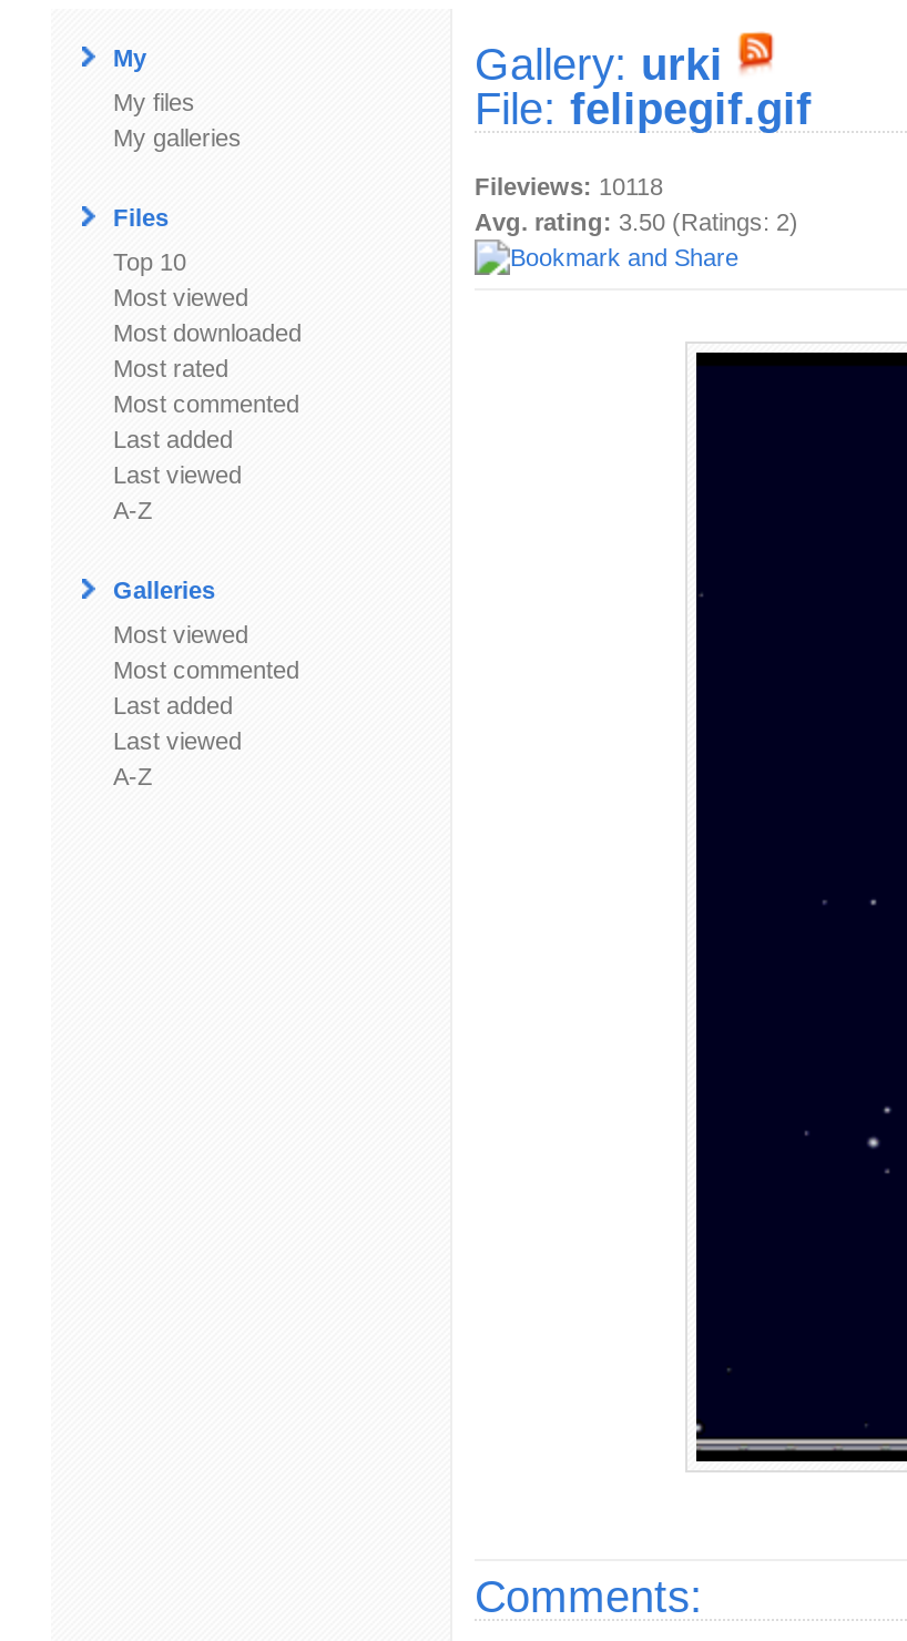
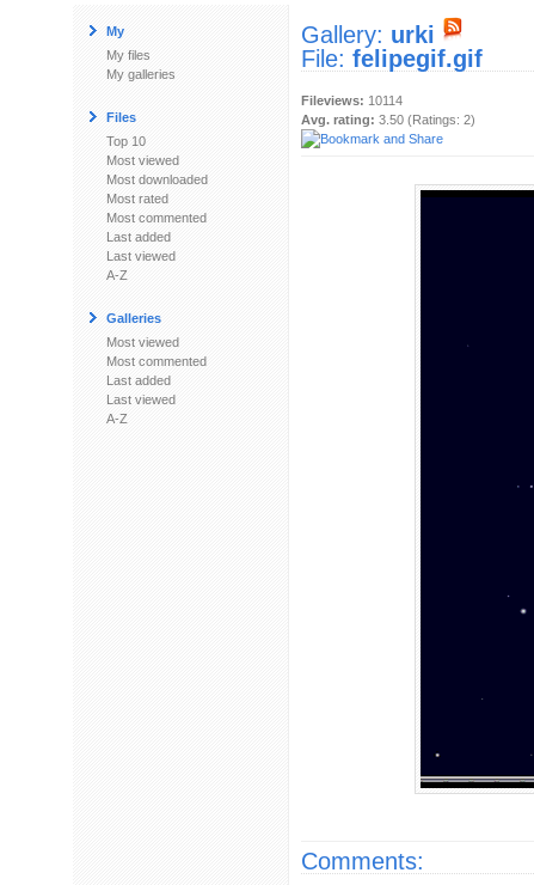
[475,173,663,200] Fileviews: 10118 -> [301,93,403,108] Fileviews: 10114

